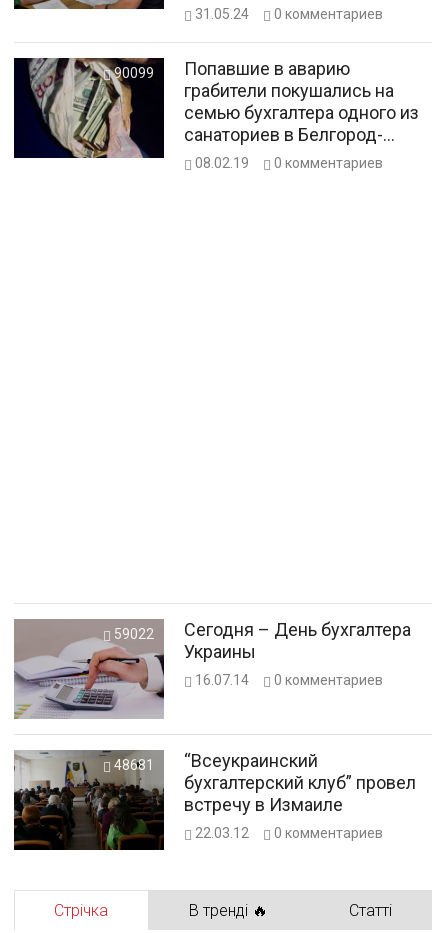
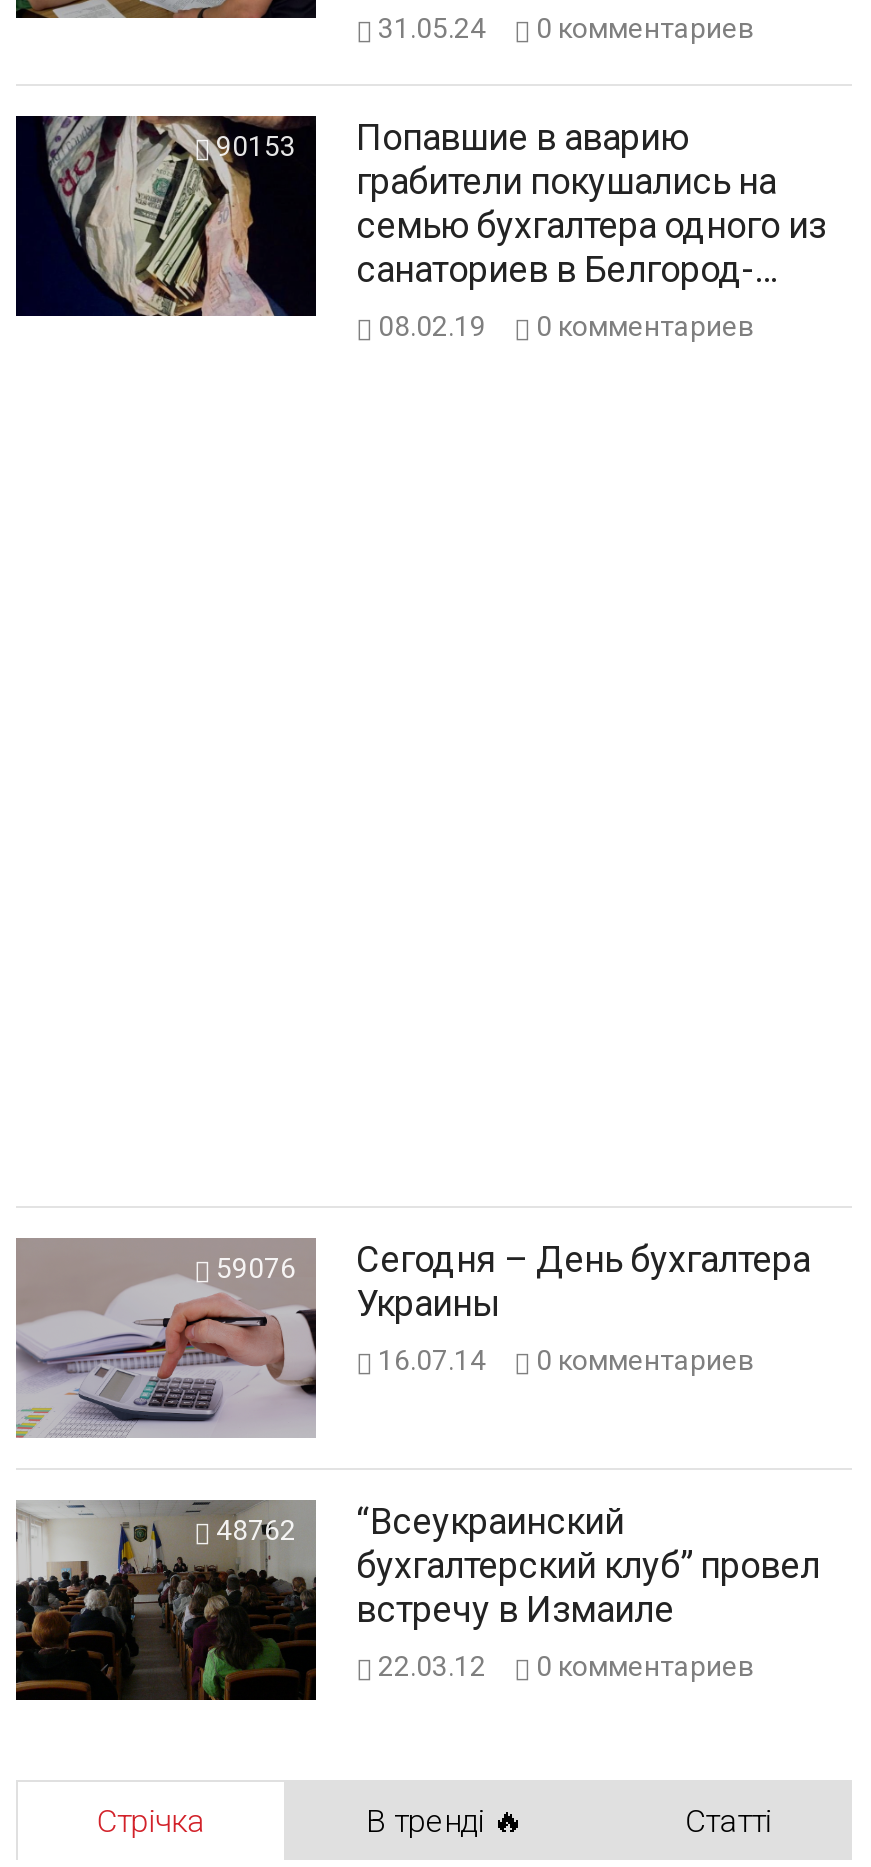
[111,58,350,81] 90099 Попавшие в аварию -> [210,116,688,162] 90153 Попавшие в аварию
[111,619,411,642] 59022 Сегодня – День бухгалтера -> [210,1238,810,1284] 59076 Сегодня – День бухгалтера
[111,750,318,773] 48681 “Всеукраинский -> [210,1500,624,1546] 48762 “Всеукраинский

